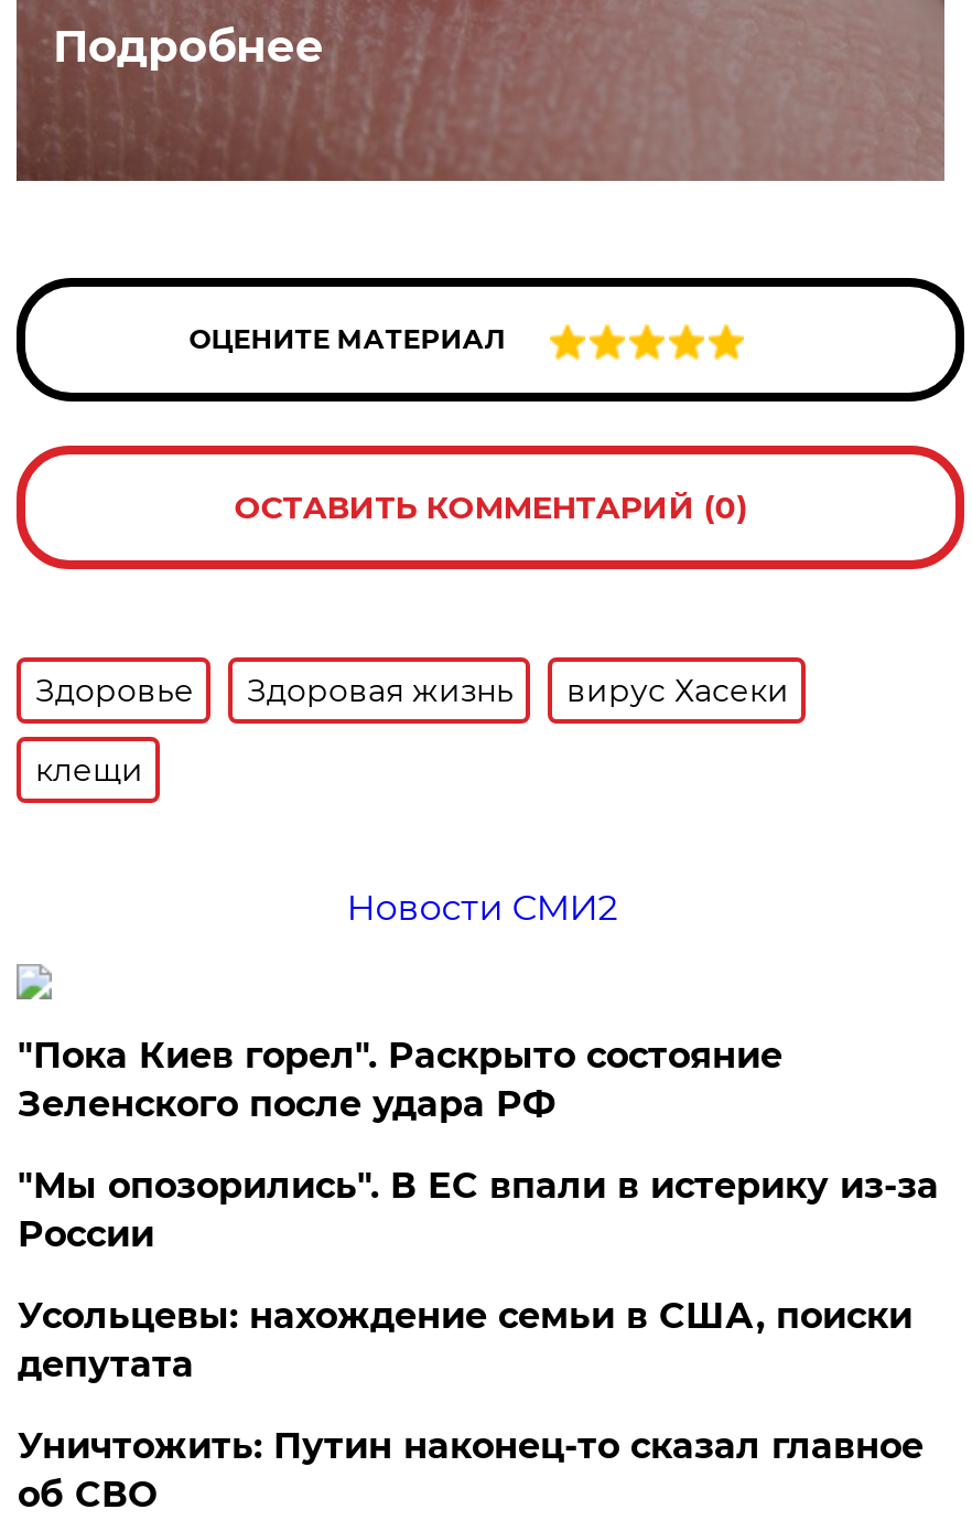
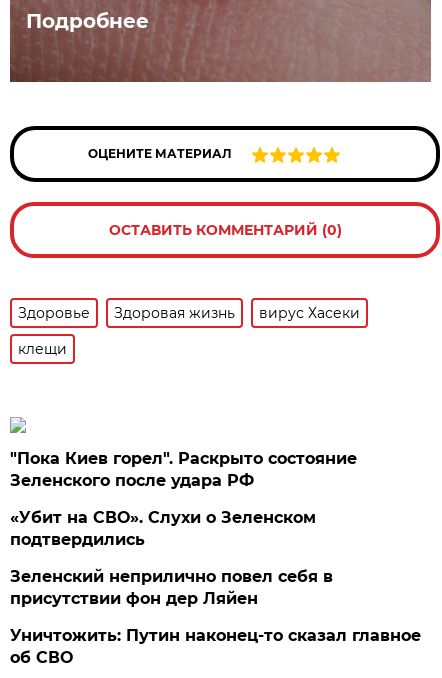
[346,887,618,929] Новости СМИ2 -> none
[17,1165,939,1255] "Мы опозорились". В ЕС впали в истерику из-за | России -> [10,508,316,549] «Убит на СВО». Слухи о Зеленском | подтвердились
[17,1295,912,1385] Усольцевы: нахождение семьи в США, поиски | депутата -> [10,567,333,608] Зеленский неприлично повел cебя в | присутствии фон дер Ляйен

